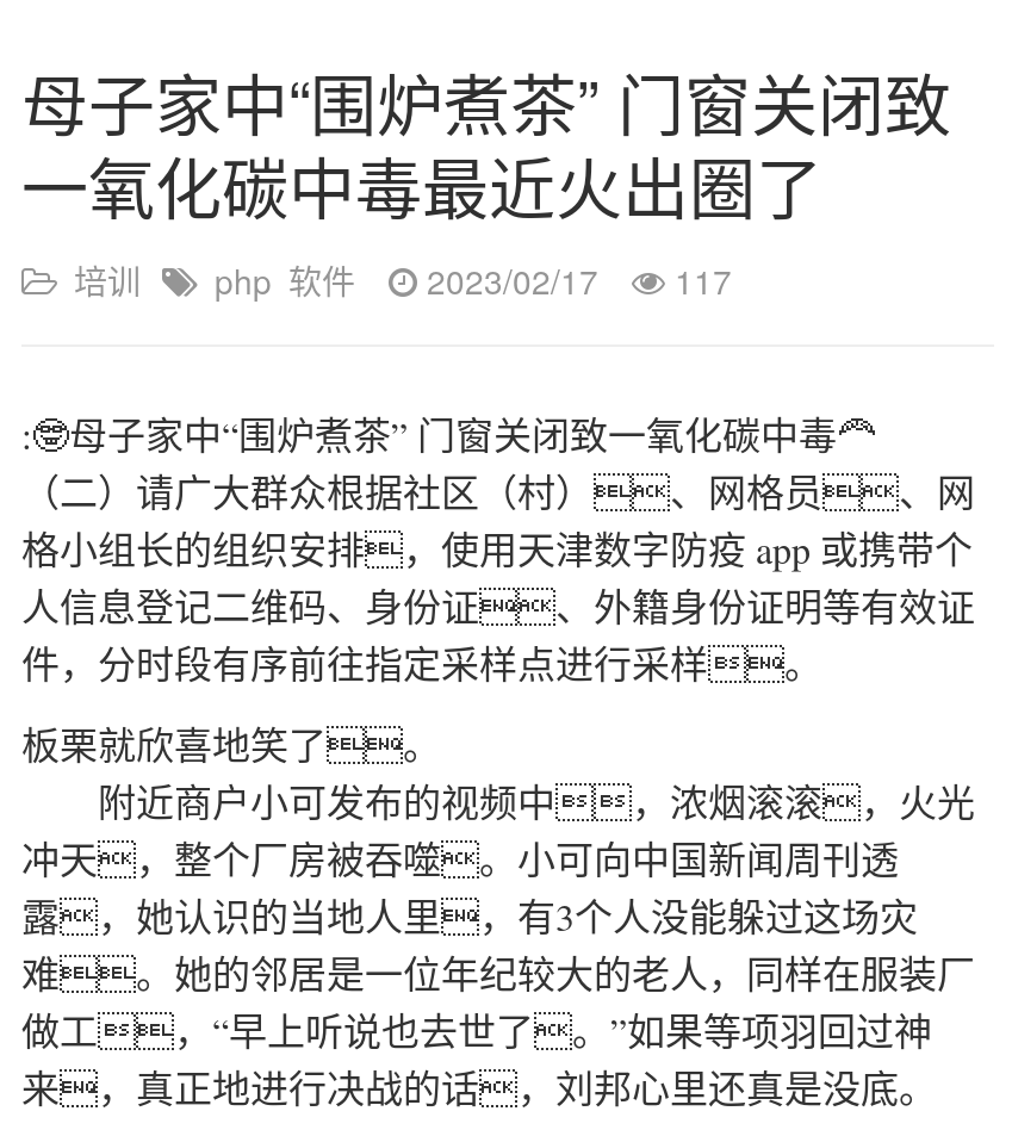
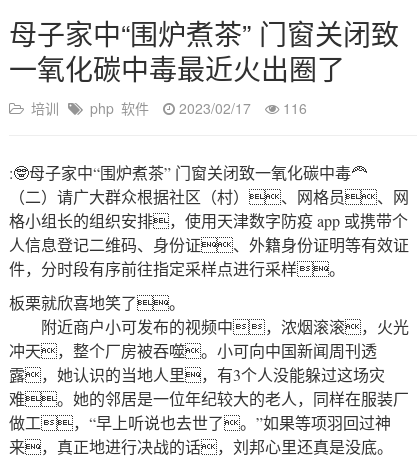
[74,256,732,304] 培训 php 软件 2023/02/17 117 -> [31,98,307,118] 培训 php 软件 2023/02/17 116

